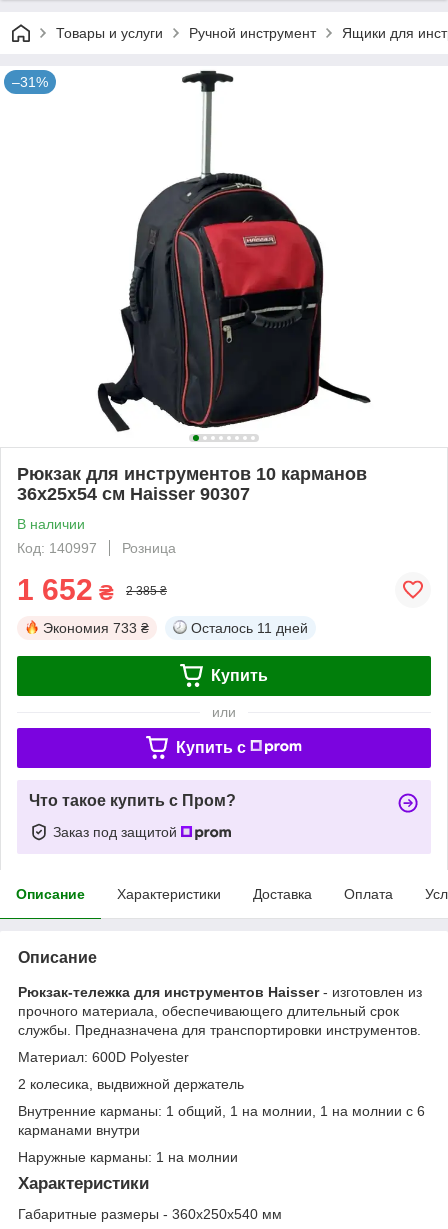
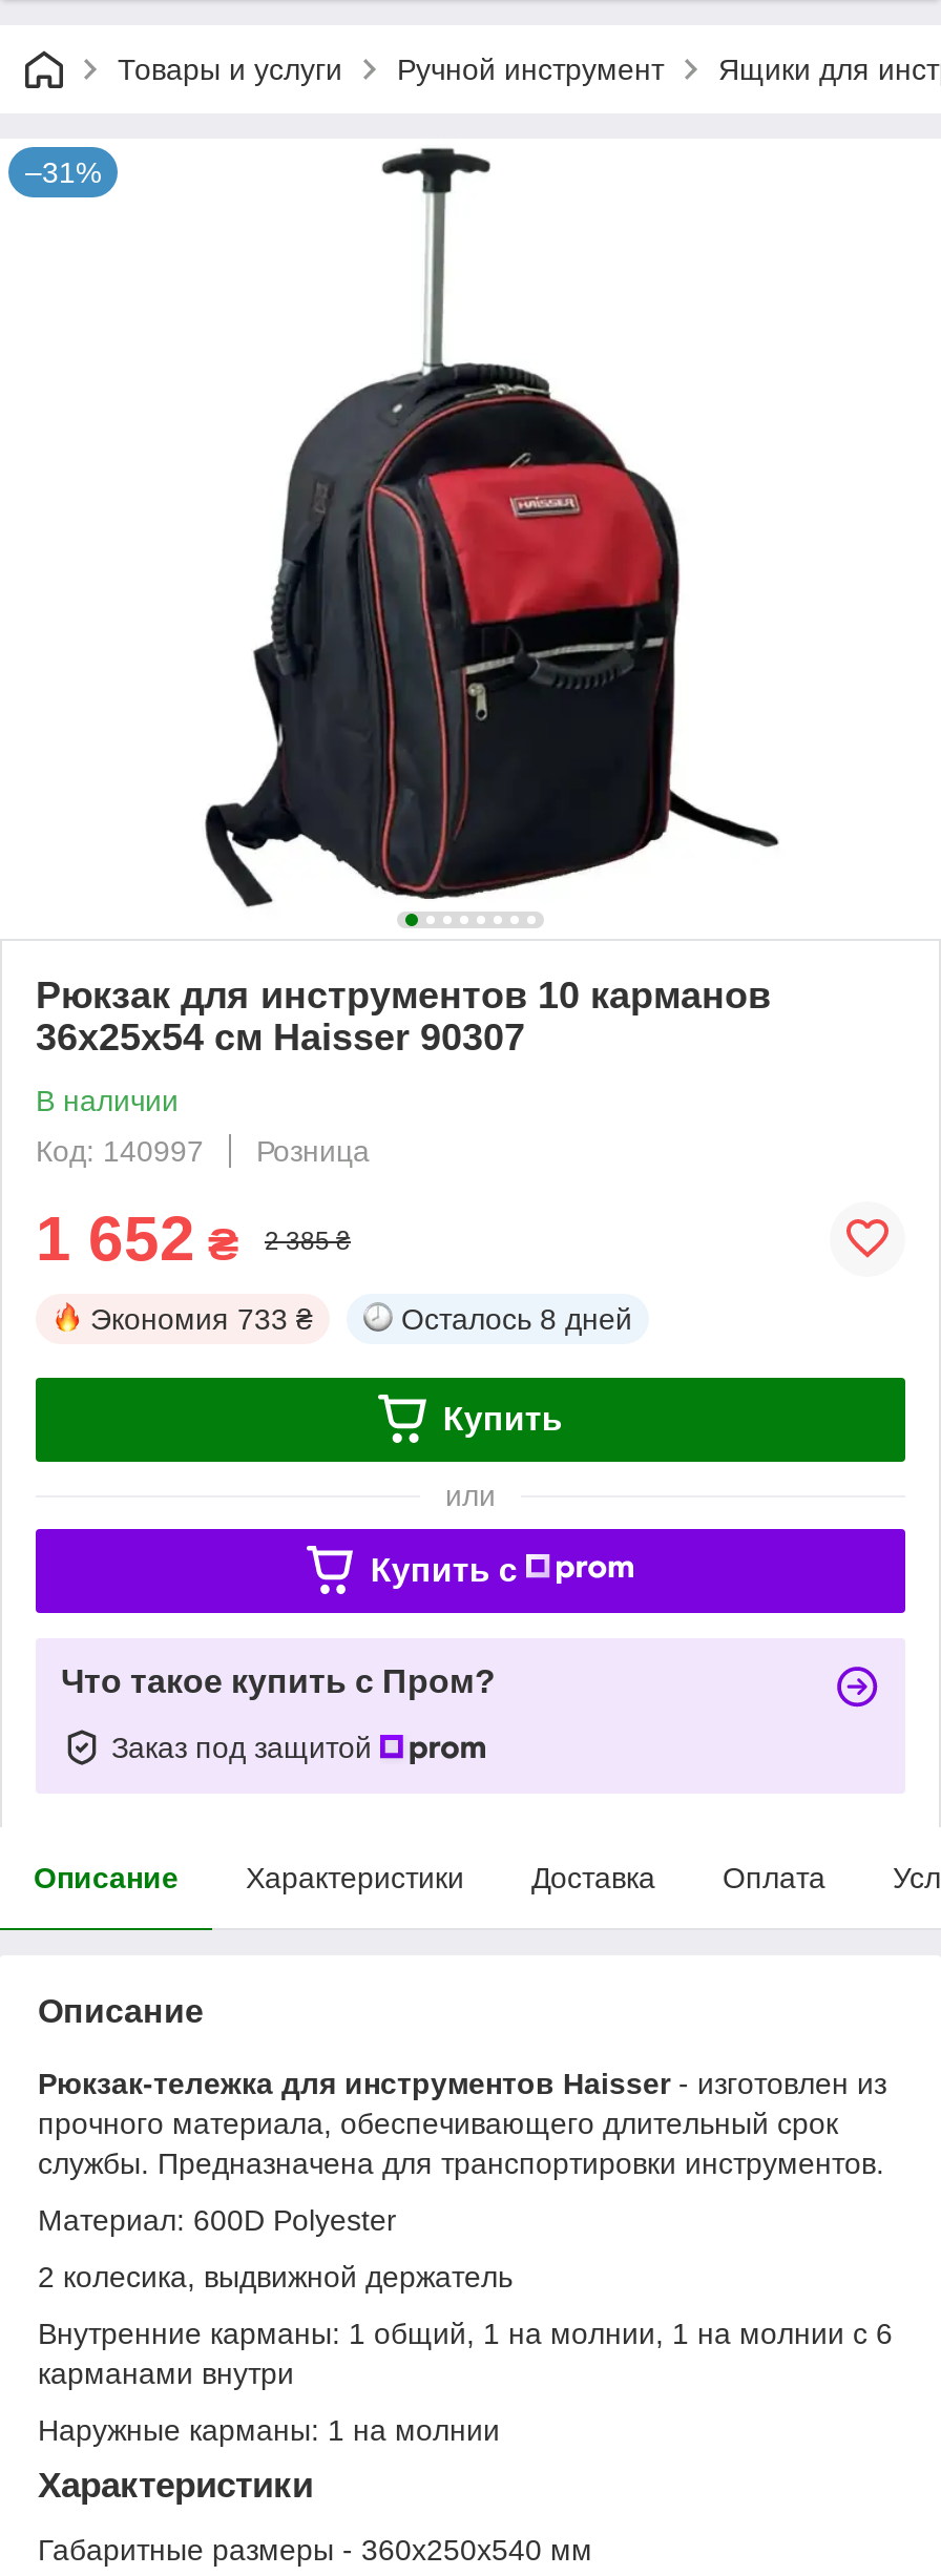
[191,620,308,636] Осталось 11 дней -> [401,1302,632,1335] Осталось 8 дней

